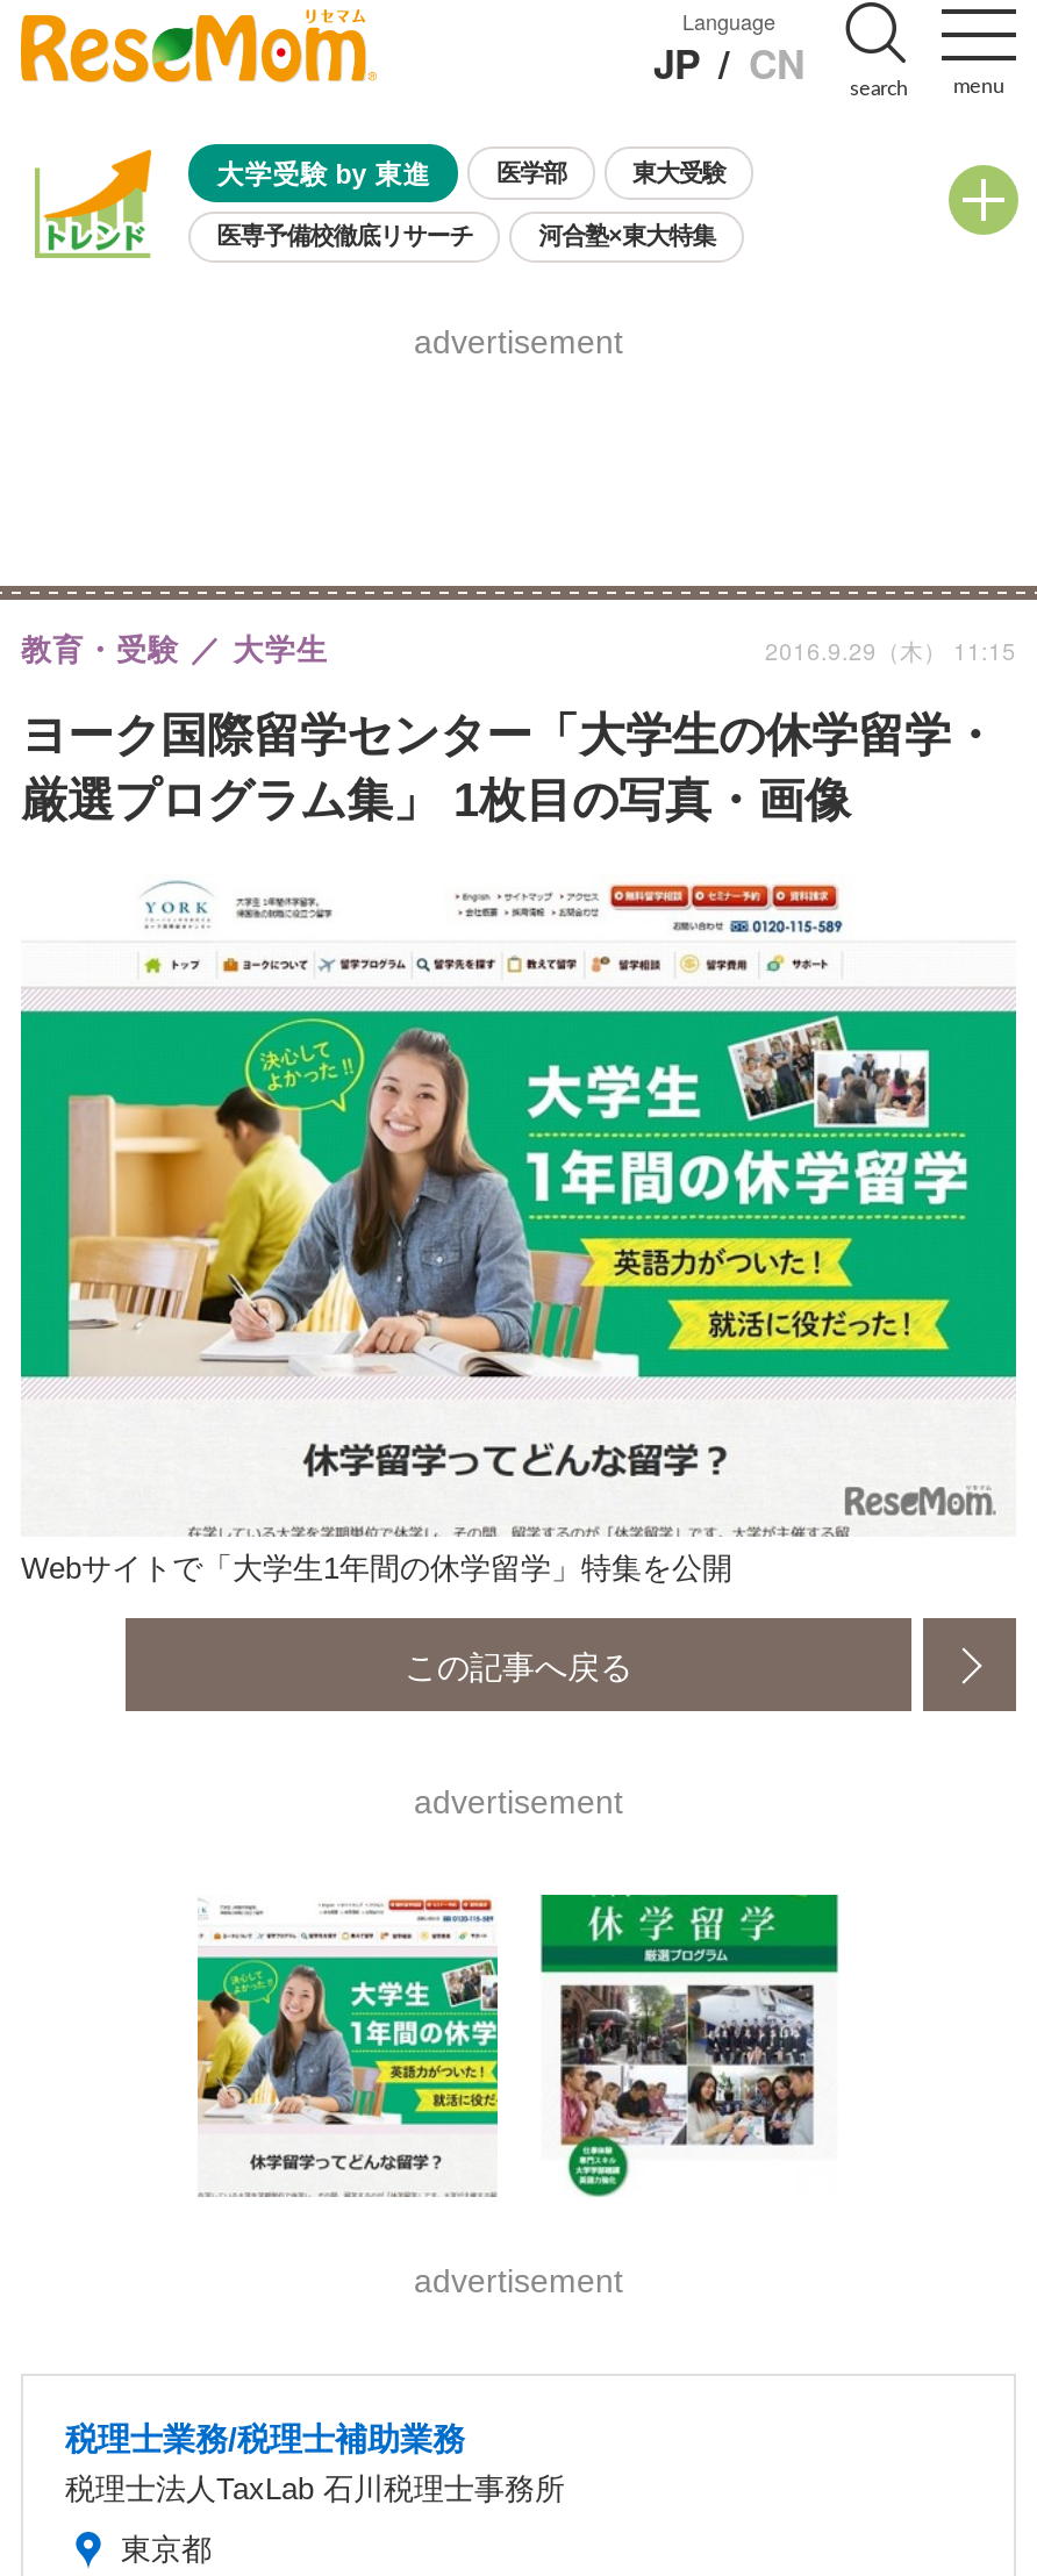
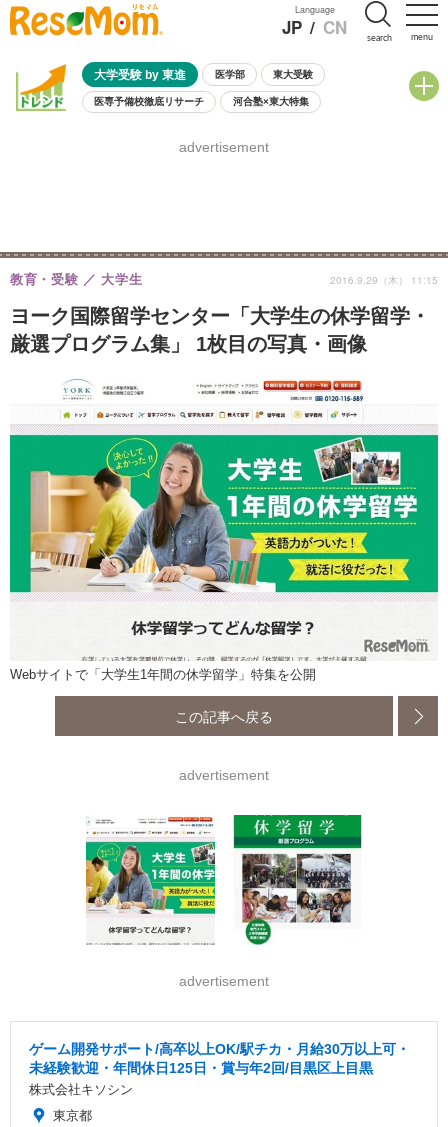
[65,2421,565,2507] 税理士業務/税理士補助業務 | 税理士法人TaxLab 石川税理士事務所 -> [29,1041,410,1097] ゲーム開発サポート/高卒以上OK/駅チカ・月給30万以上可・ | 未経験歓迎・年間休日125日・賞与年2回/目黒区上目黒 | 株式会社キソシン

